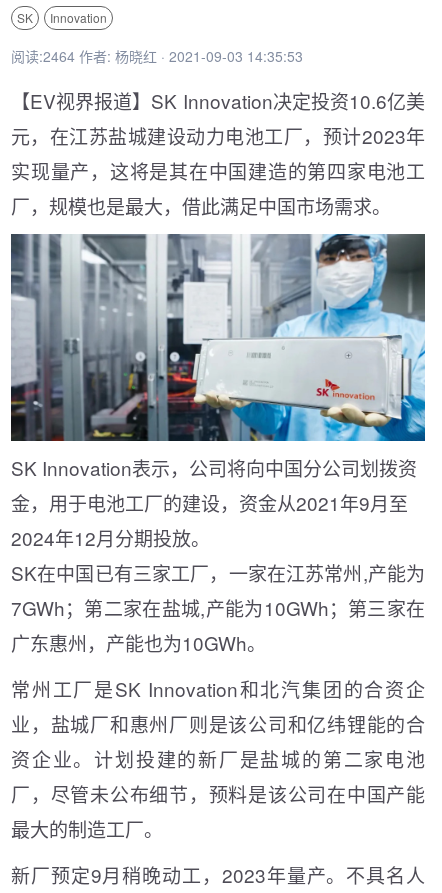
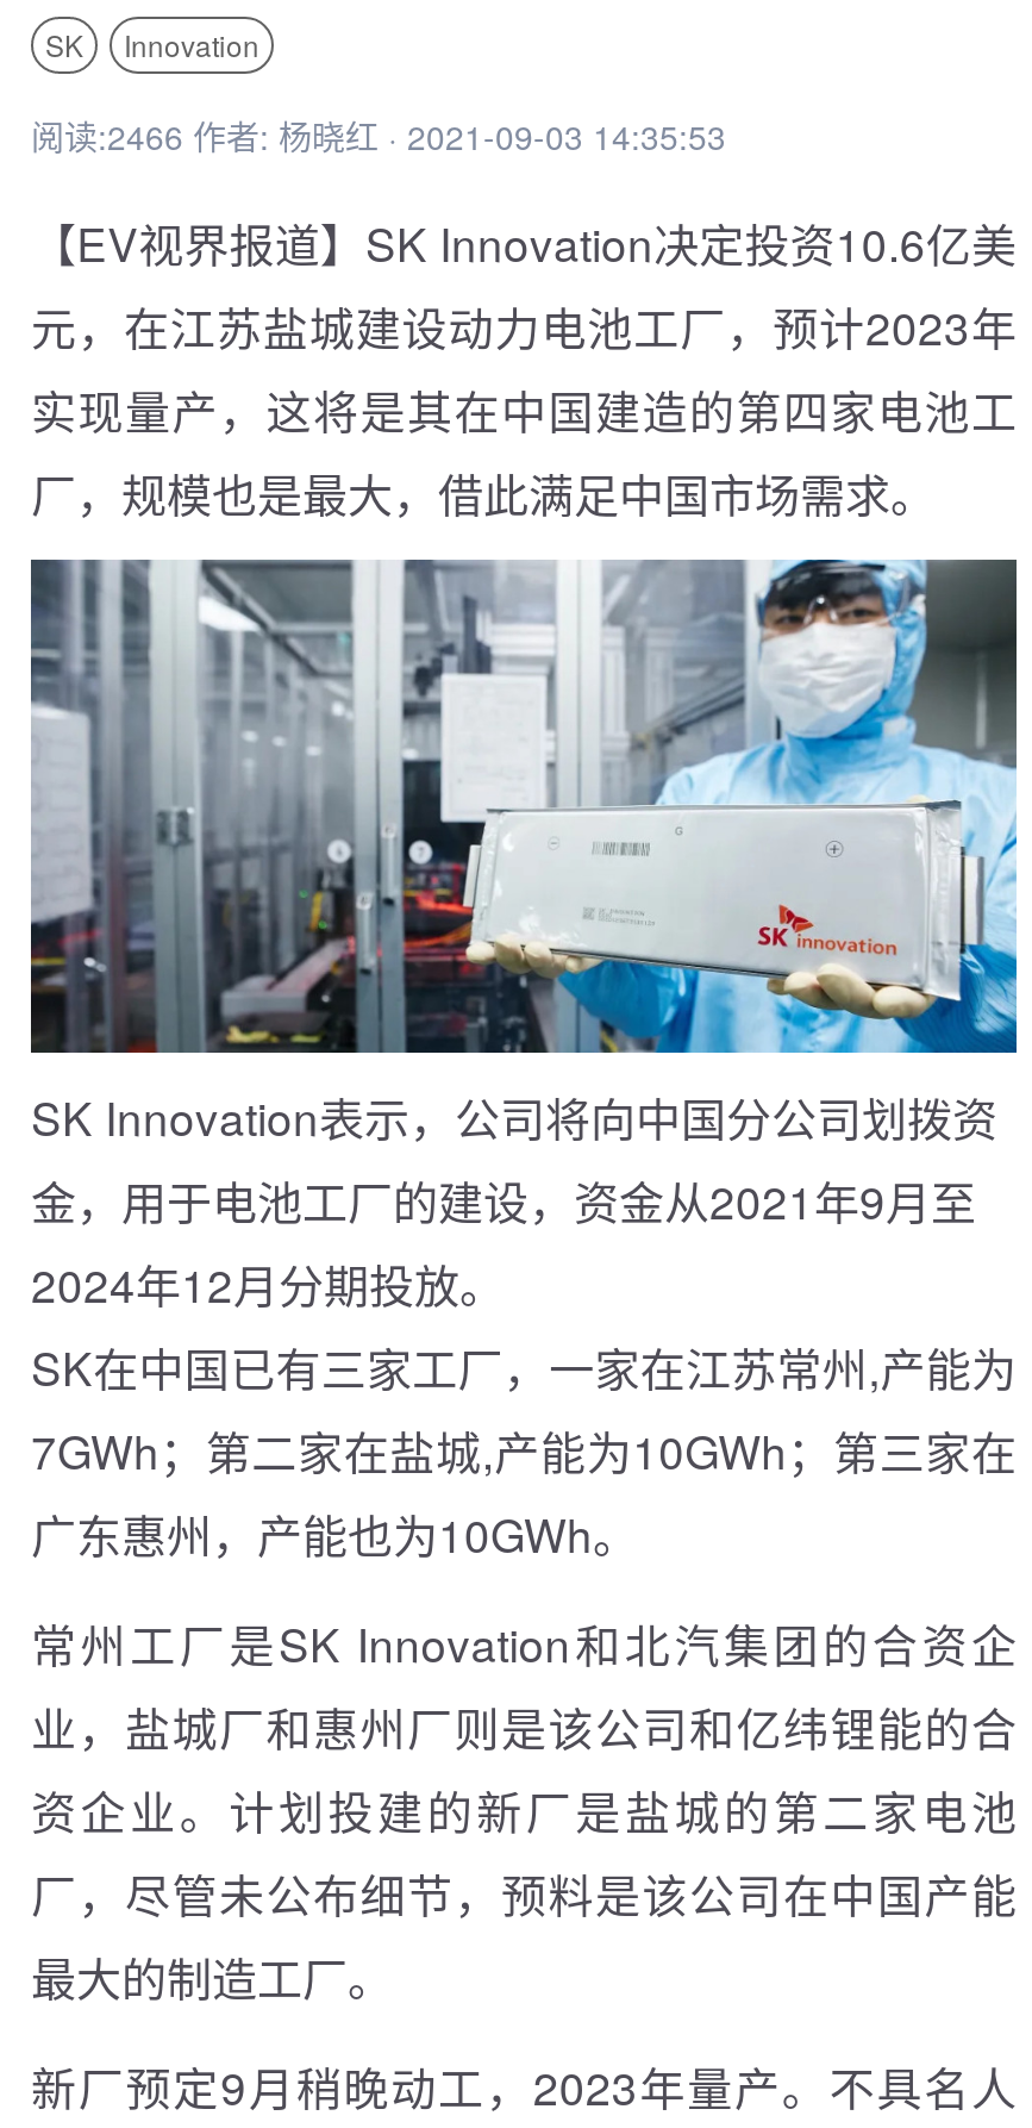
[11,46,303,66] 阅读:2464 作者: 杨晓红 · 2021-09-03 14:35:53 -> [31,112,726,160] 阅读:2466 作者: 杨晓红 · 2021-09-03 14:35:53

